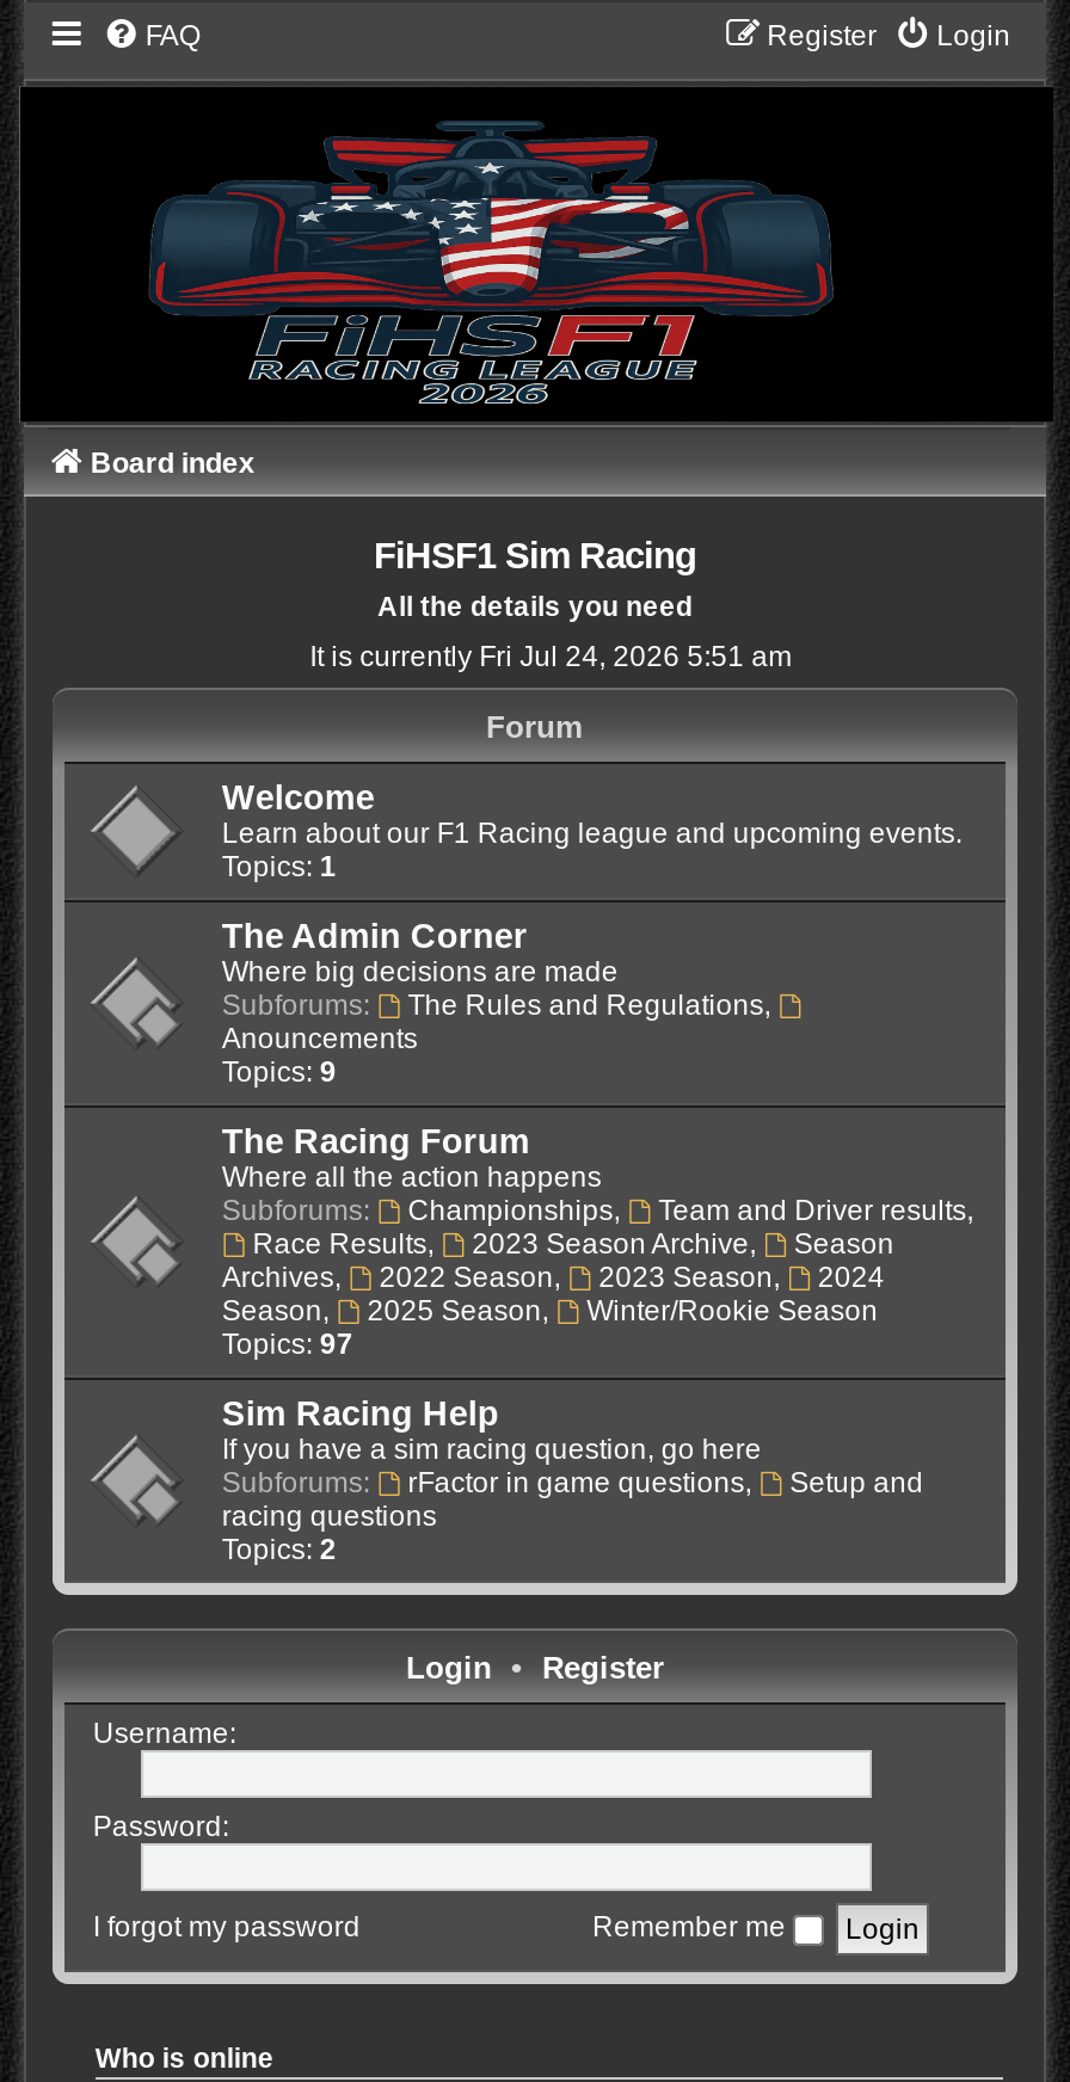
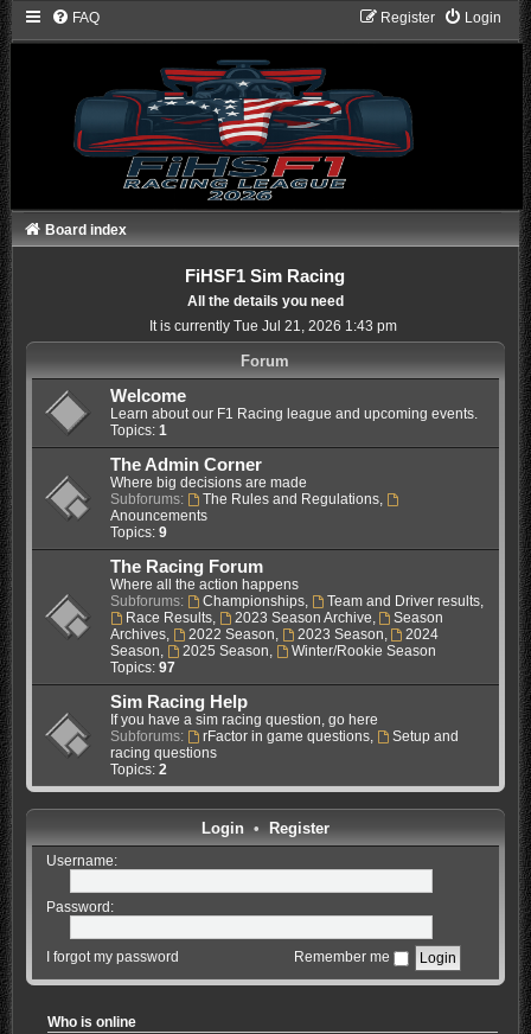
[310,640,792,674] It is currently Fri Jul 24, 2026 5:51 am -> [149,318,397,335] It is currently Tue Jul 21, 2026 1:43 pm

